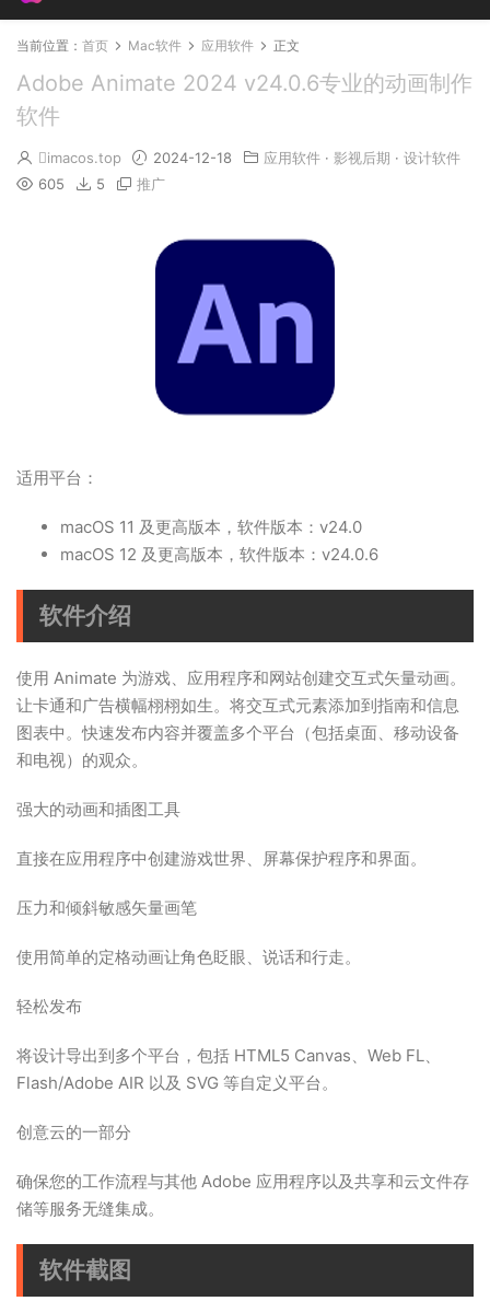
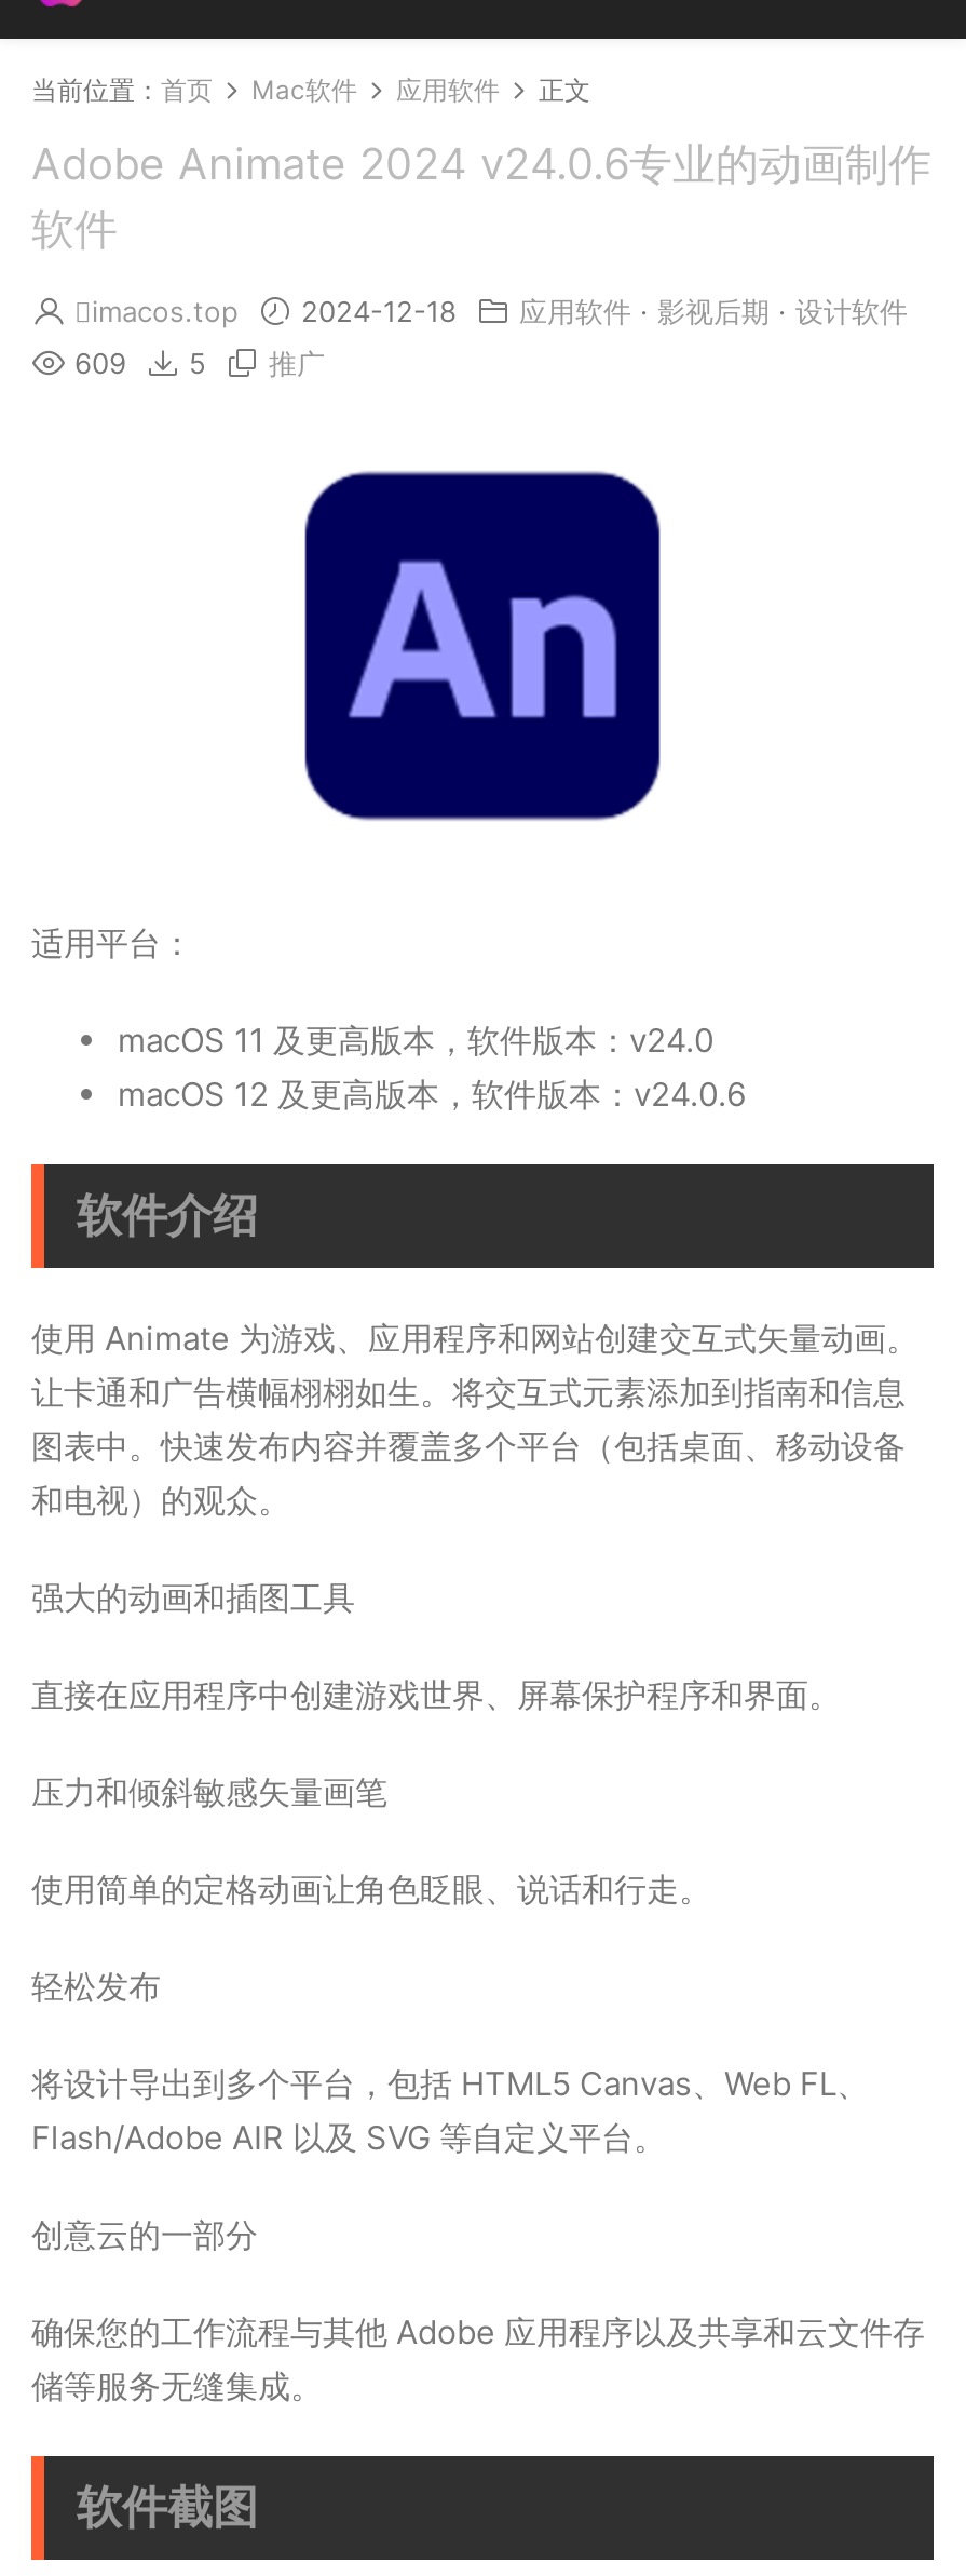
[34,175,165,193] 605 5 推广 -> [66,346,325,380] 609 5 推广

